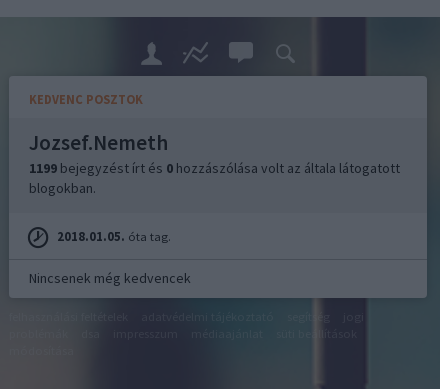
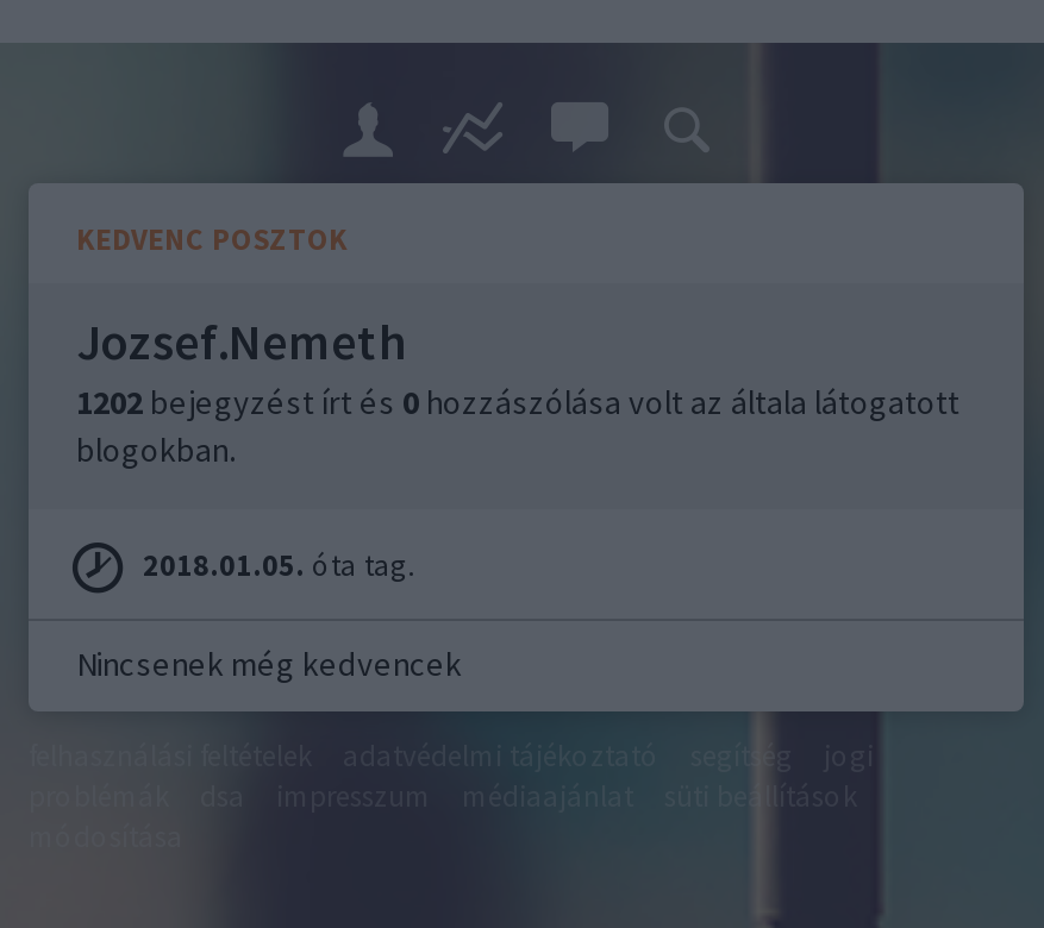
[29,159,400,177] 1199 bejegyzést írt és 0 hozzászólása volt az általa látogatott -> [76,381,959,424] 1202 bejegyzést írt és 0 hozzászólása volt az általa látogatott

